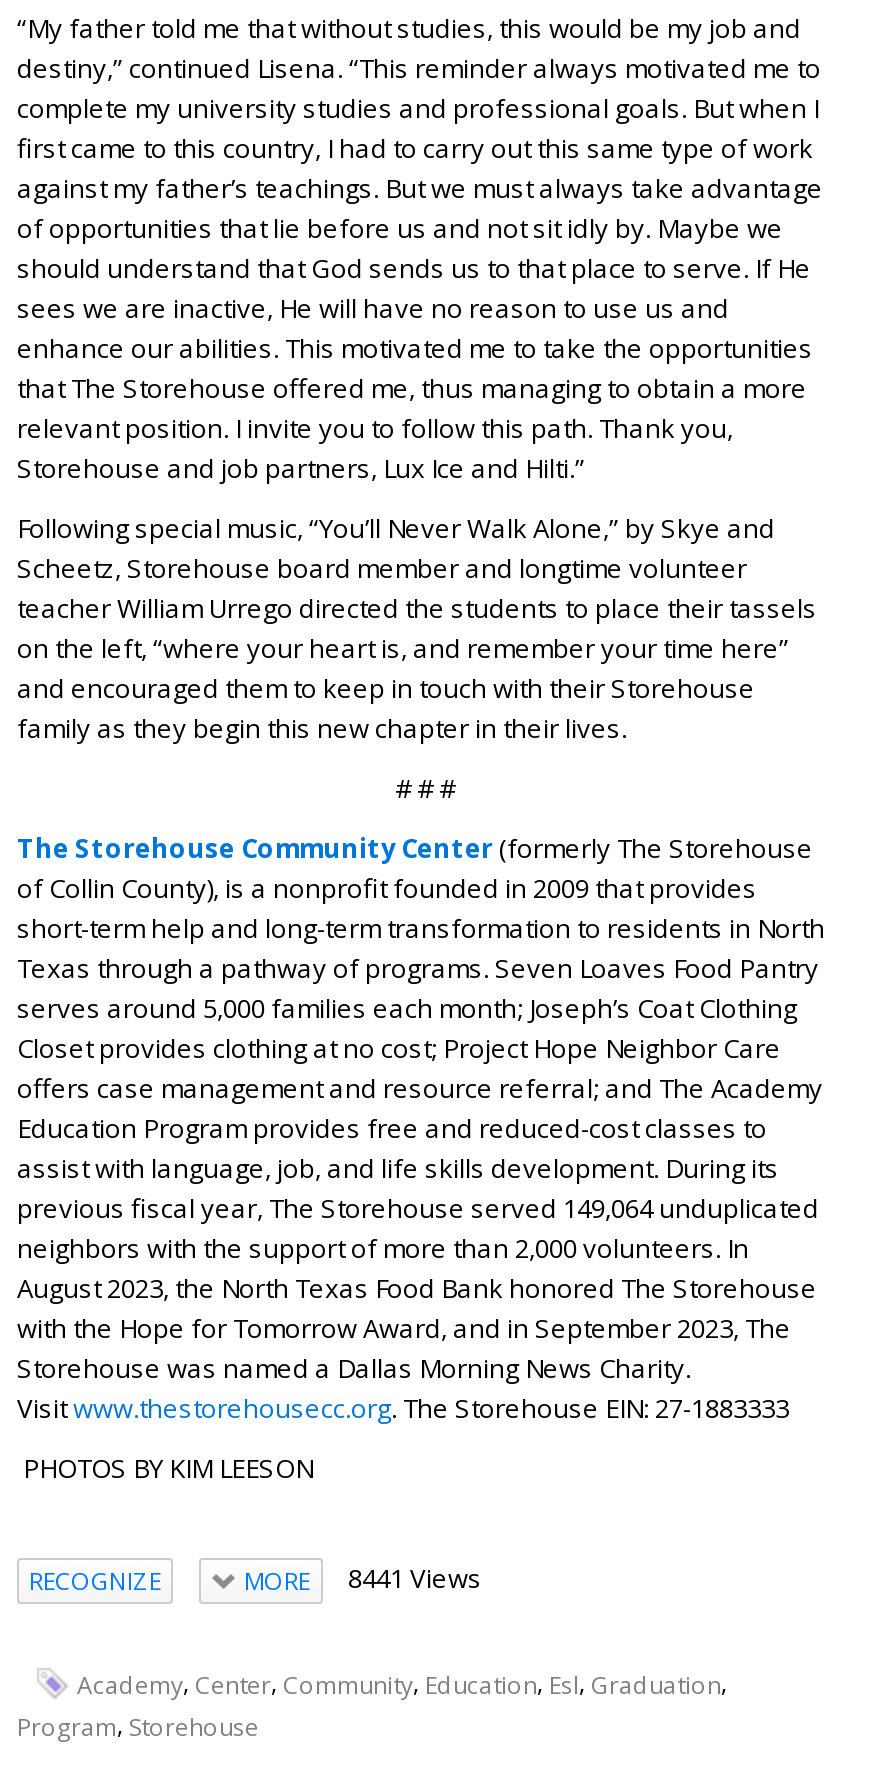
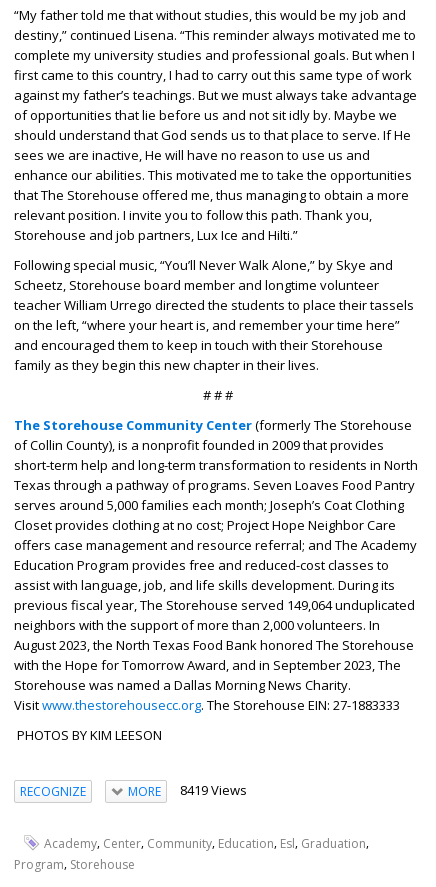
[244,1560,482,1598] MORE 8441 Views -> [127,781,246,800] MORE 8419 Views

